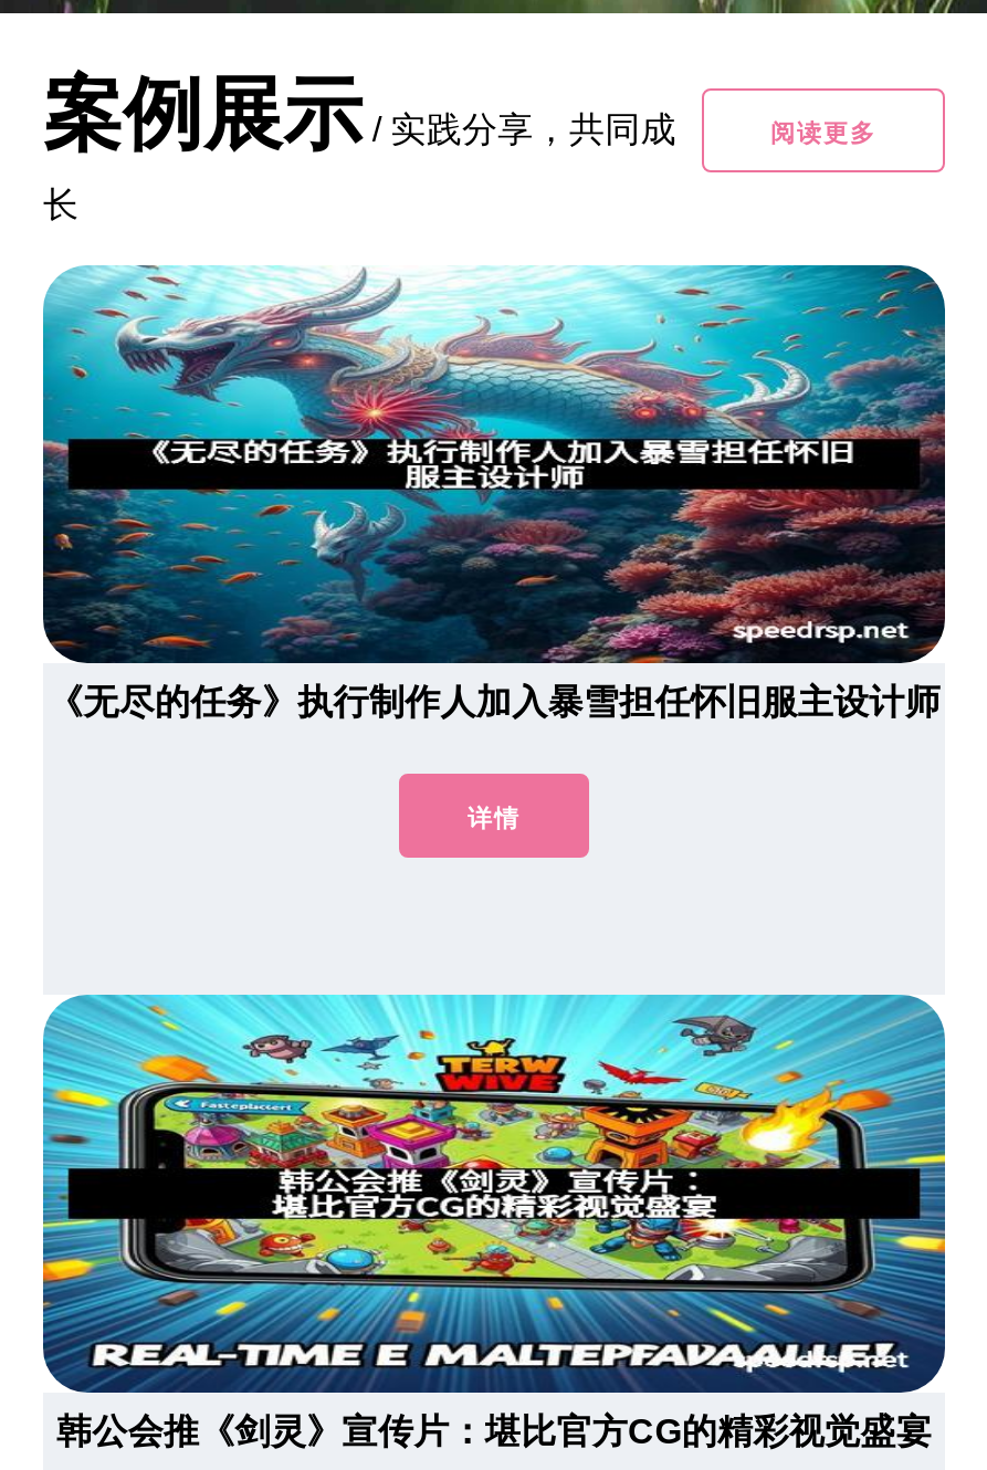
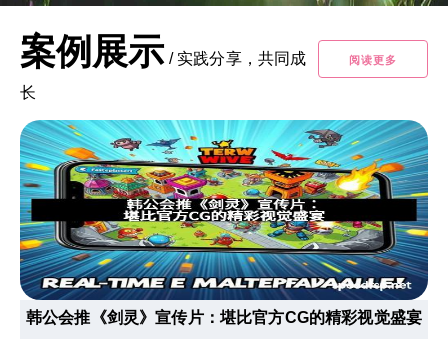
[41,265,947,831] [image] | 《无尽的任务》执行制作人加入暴雪担任怀旧服主设计师 | 详情 -> none

